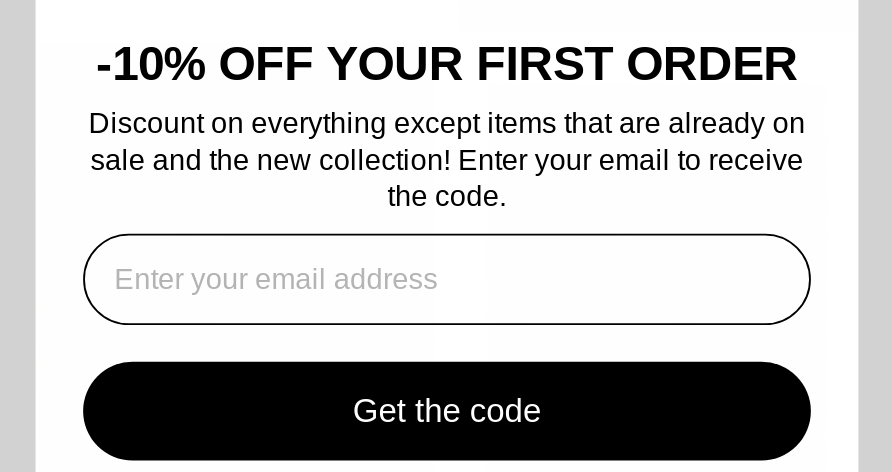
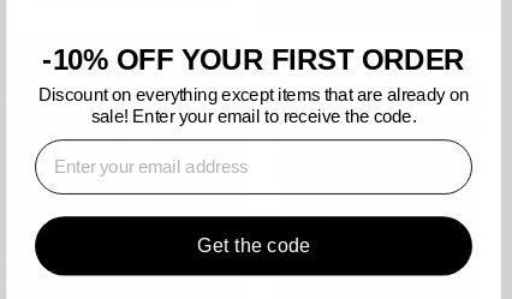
[90,143,804,211] sale and the new collection! Enter your email to receive | the code. -> [91,107,416,126] sale! Enter your email to receive the code.

